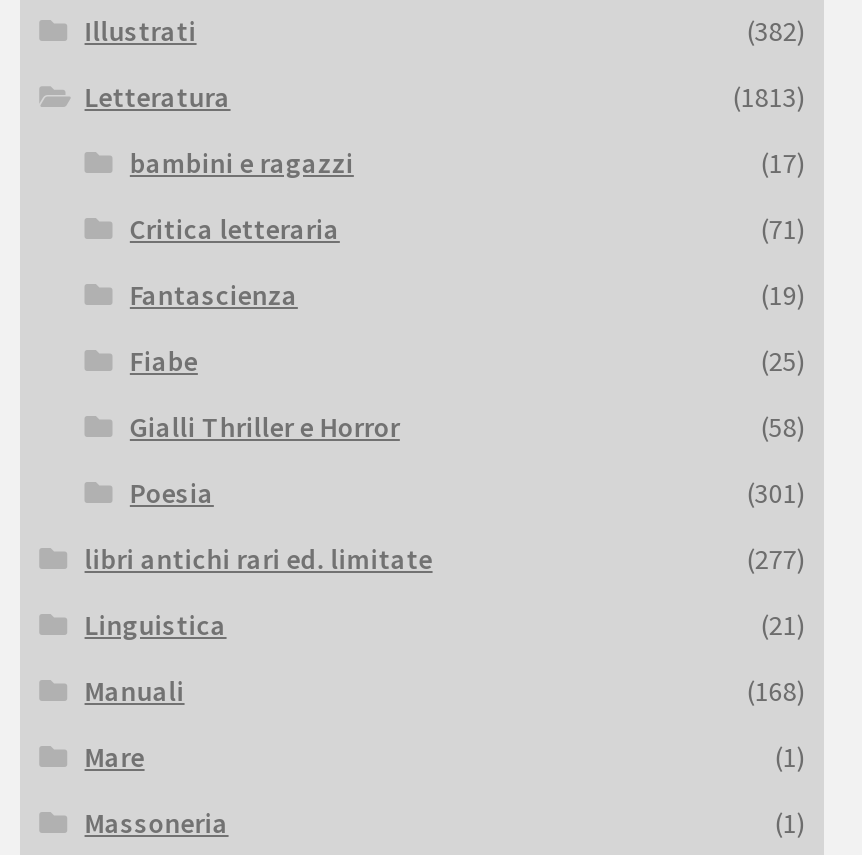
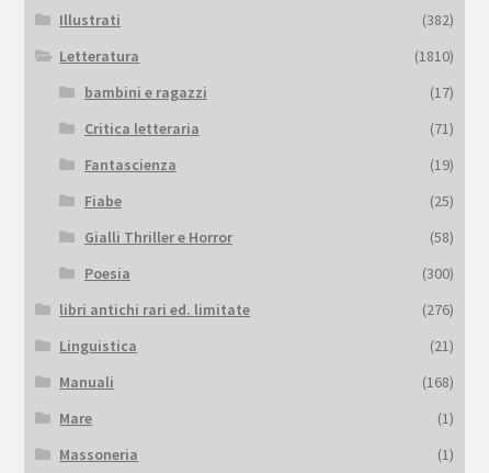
[733,78,805,114] (1813) -> [415,46,454,65] (1810)
[747,474,805,510] (301) -> [423,263,454,283] (300)
[747,540,805,576] (277) -> [423,299,454,319] (276)

